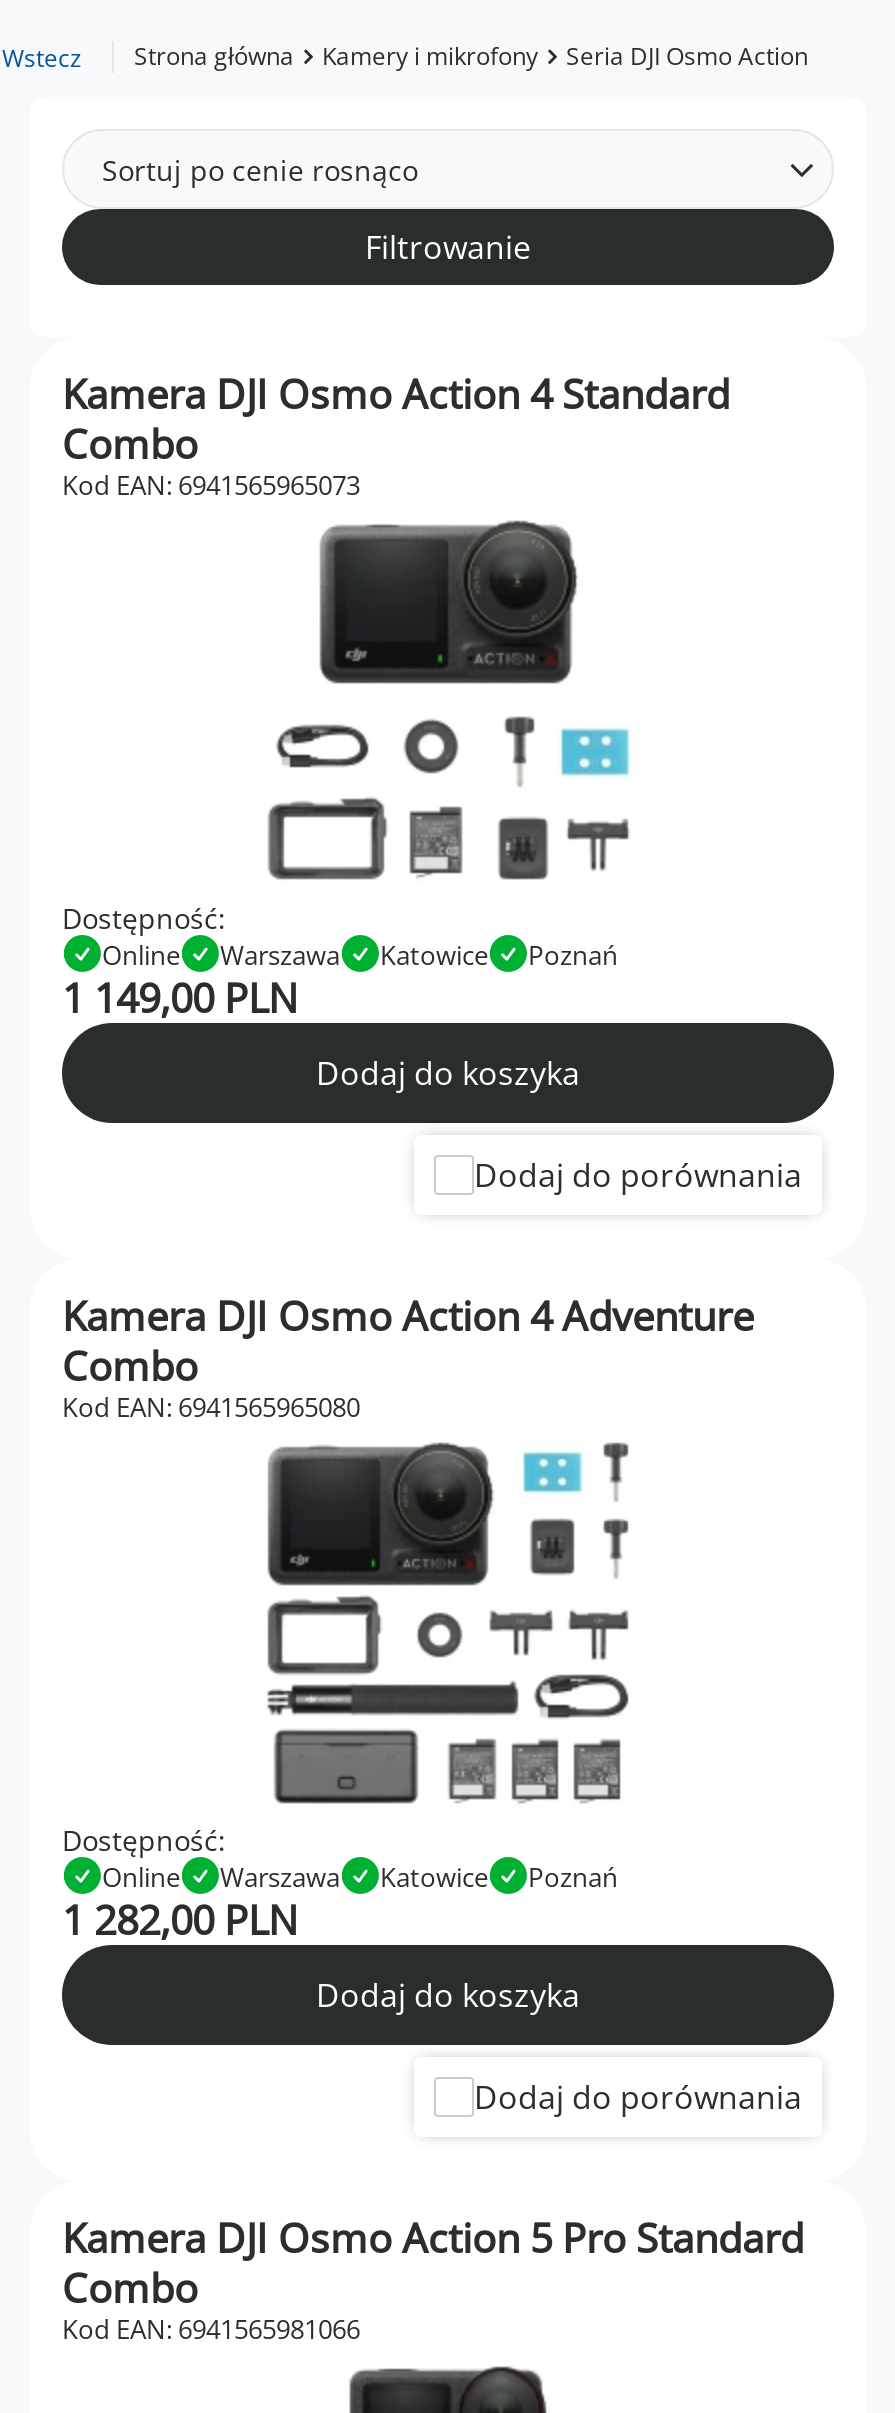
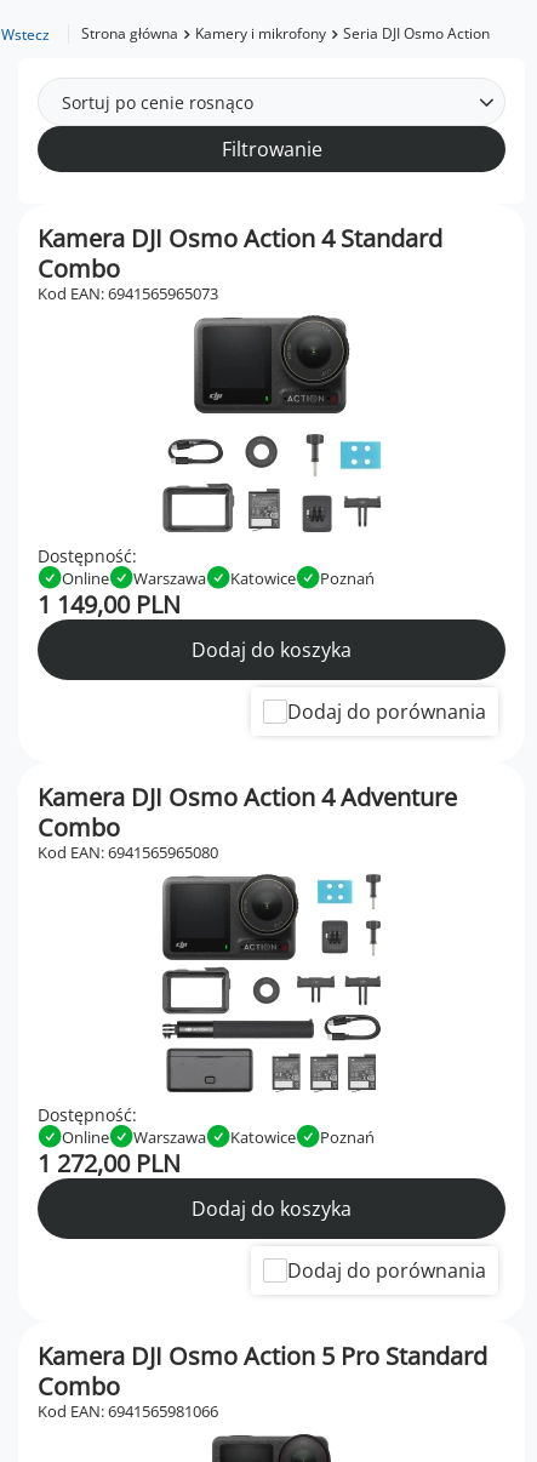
[62,1893,298,1947] 1 282,00 PLN -> [38,1147,181,1180] 1 272,00 PLN

